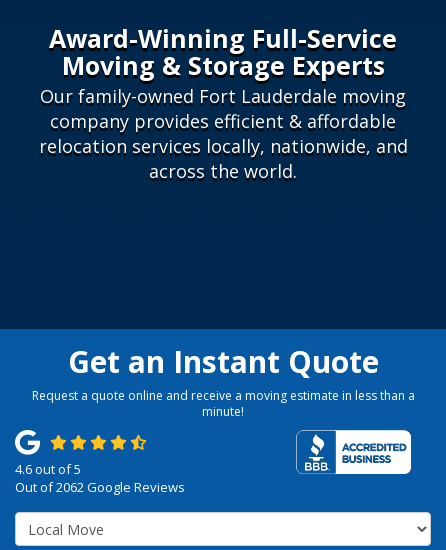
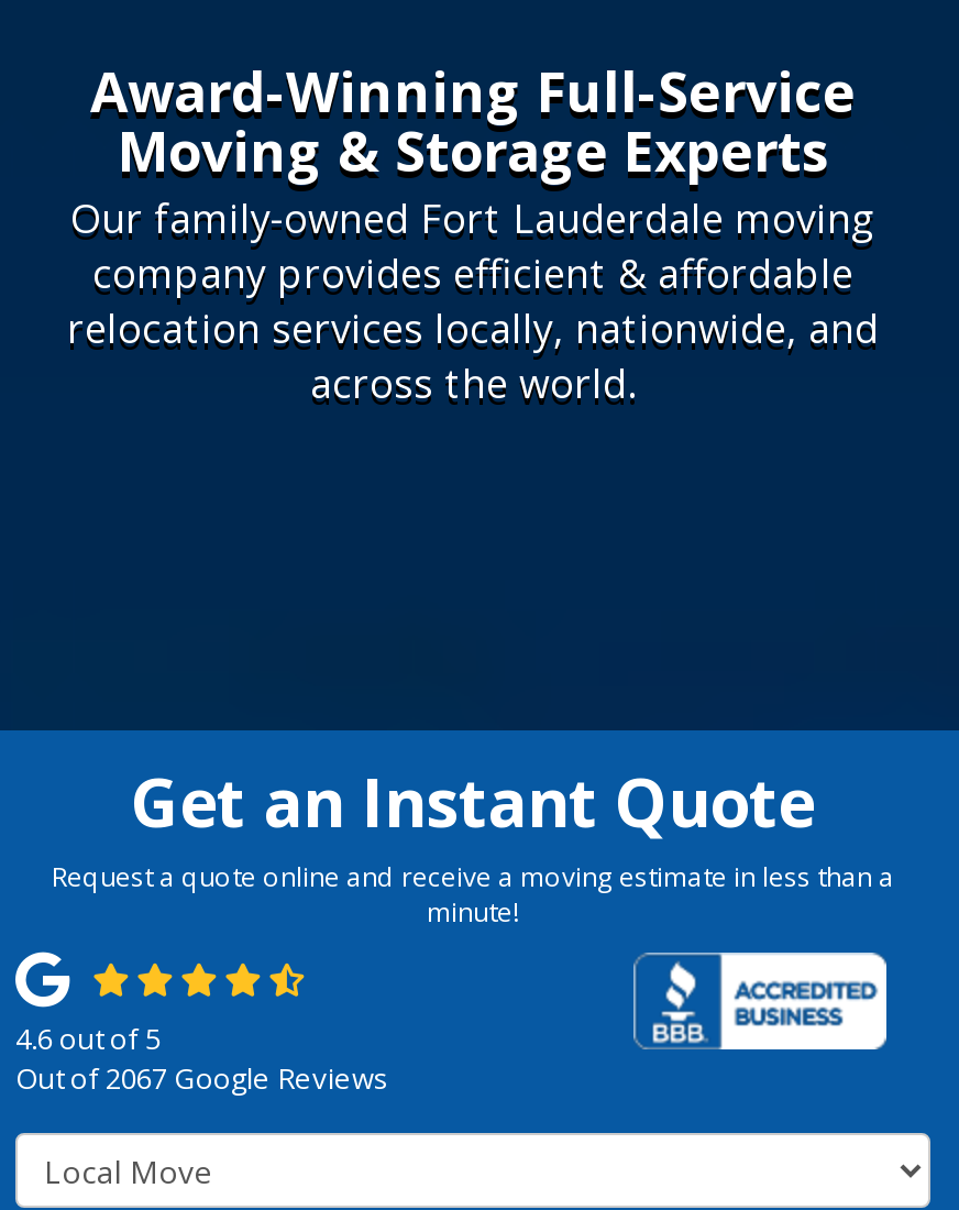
[15,478,185,496] Out of 2062 Google Reviews -> [15,1058,389,1098] Out of 2067 Google Reviews

